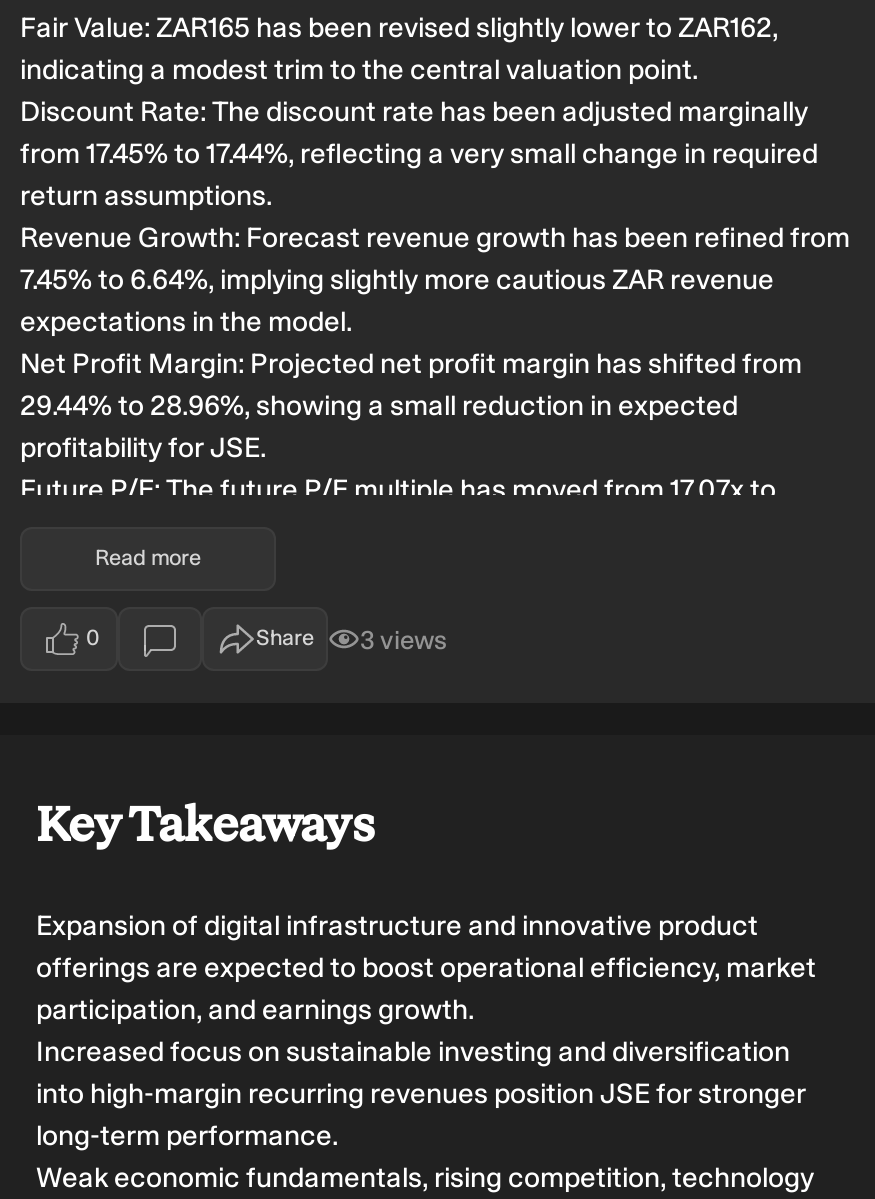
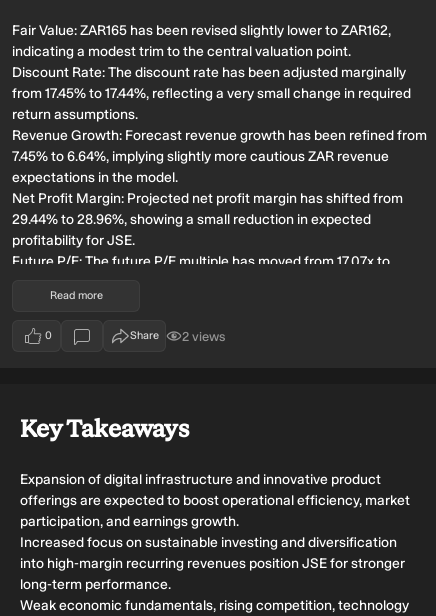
[256,624,446,654] Share 3 views -> [130,328,225,343] Share 2 views

